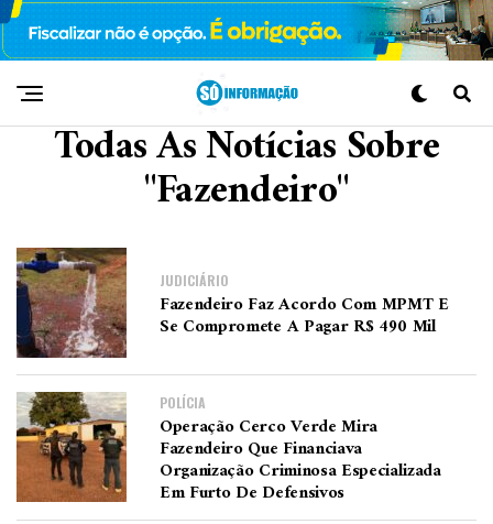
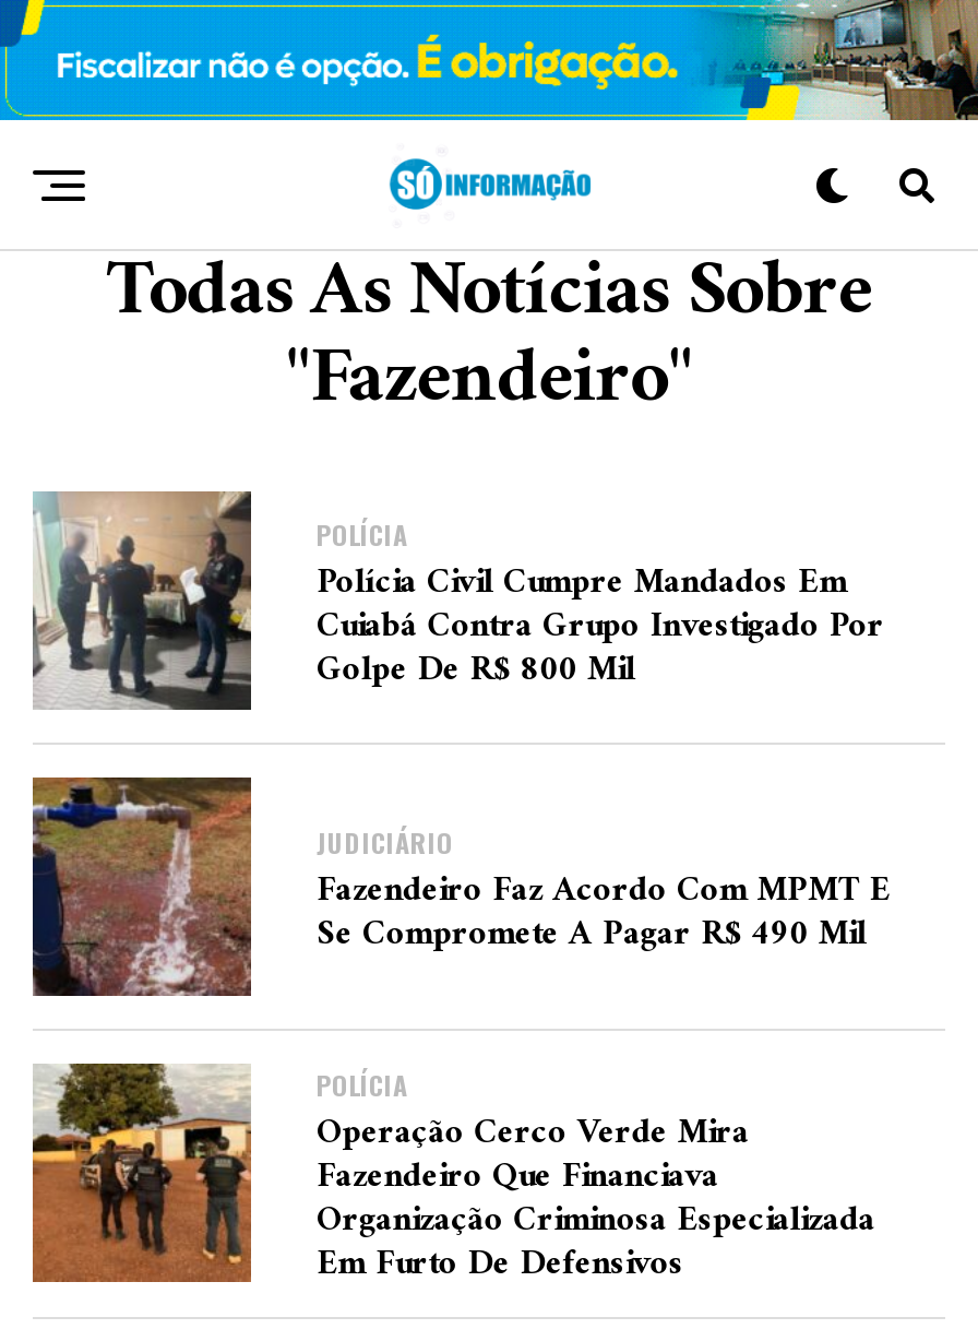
none -> [31,491,884,710] [image] | POLÍCIA | Polícia Civil Cumpre Mandados Em | Cuiabá Contra Grupo Investigado Por | Golpe De R$ 800 Mil

